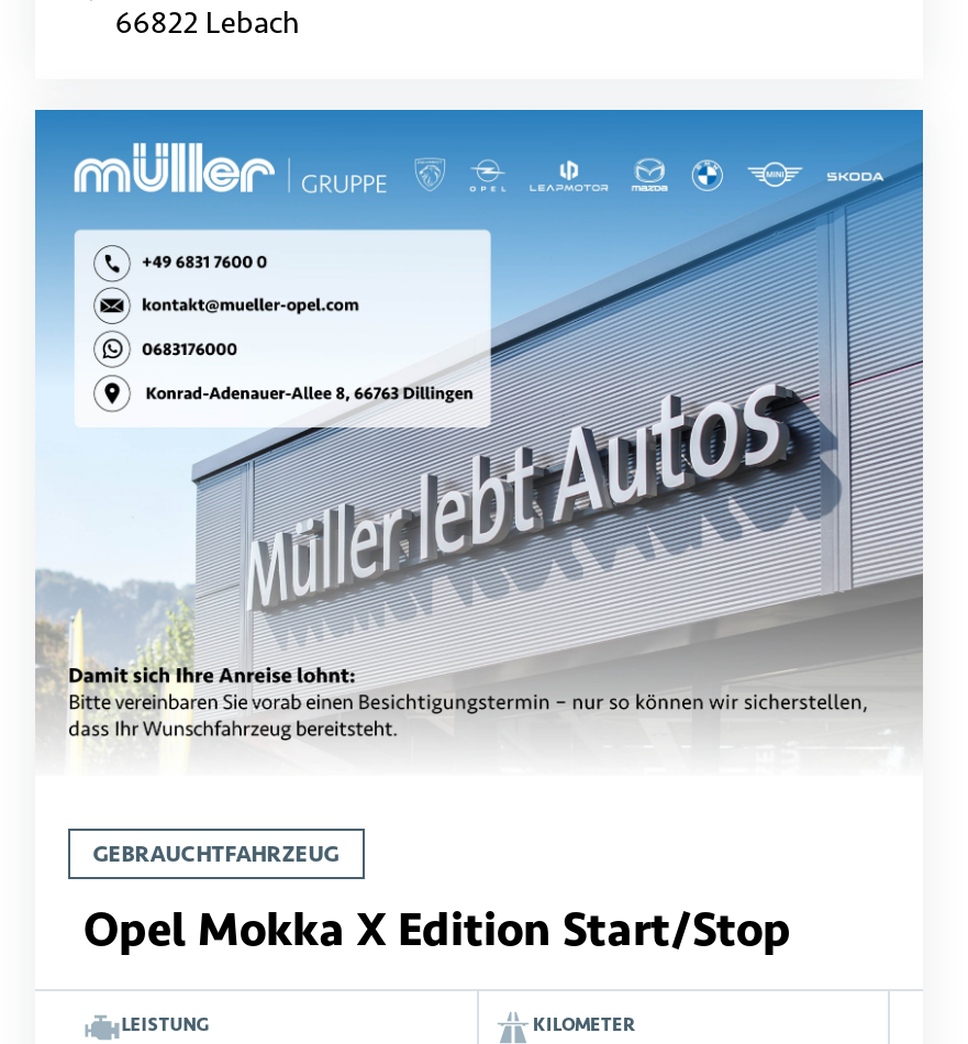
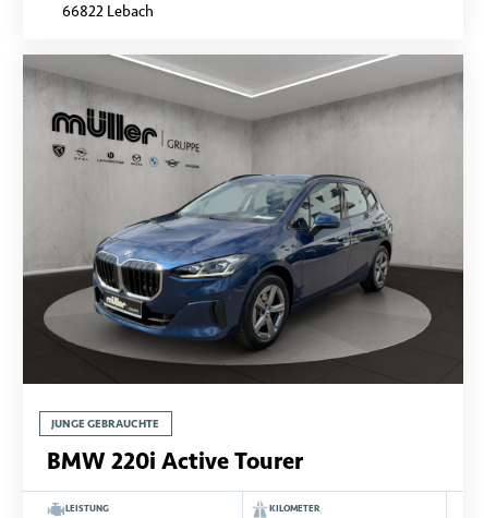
[33,108,925,868] [image] | GEBRAUCHTFAHRZEUG -> [22,53,464,431] [image] | JUNGE GEBRAUCHTE
[84,901,791,960] Opel Mokka X Edition Start/Stop -> [47,447,303,476] BMW 220i Active Tourer

